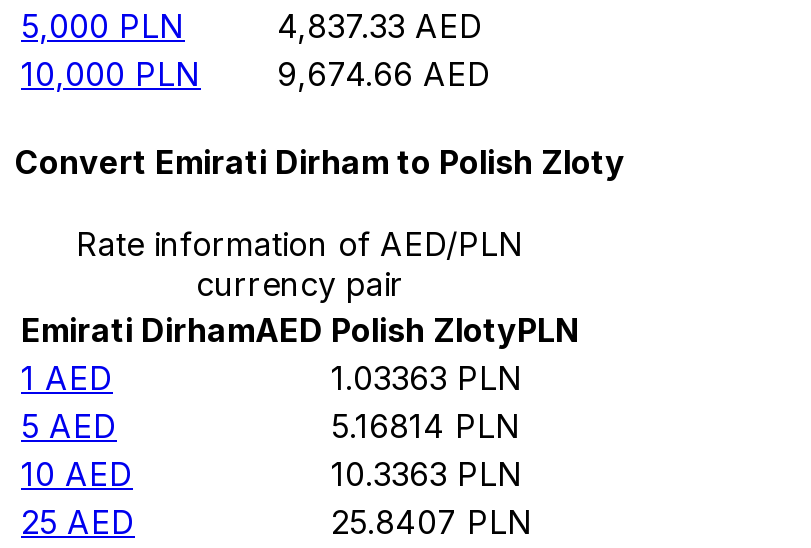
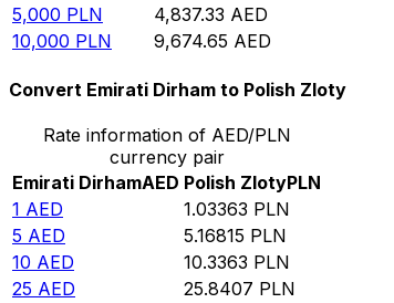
[21,54,491,94] 10,000 PLN 9,674.66 AED -> [12,30,271,52] 10,000 PLN 9,674.65 AED
[331,407,521,447] 5.16814 PLN -> [184,225,287,247] 5.16815 PLN

